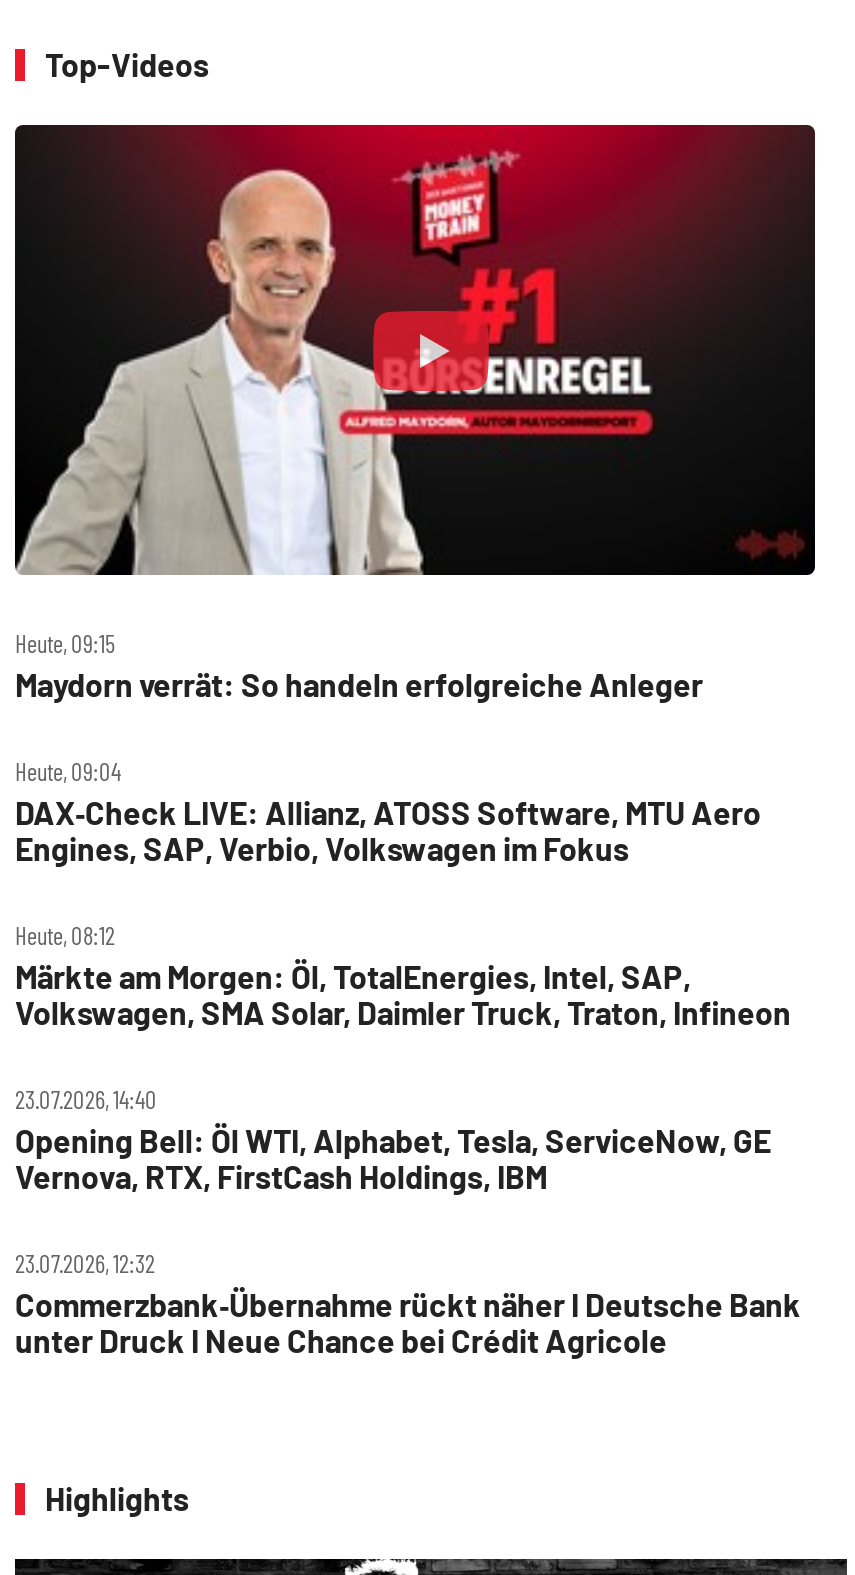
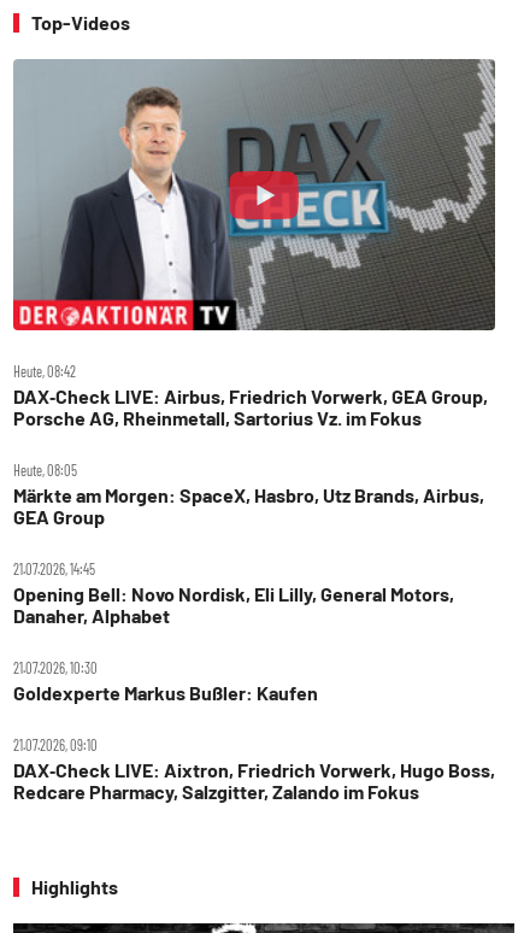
[13,123,815,704] [image] | Heute, 09:15 | Maydorn verrät: So handeln erfolgreiche Anleger -> [12,58,495,429] [image] | Heute, 08:42 | DAX‑Check LIVE: Airbus, Friedrich Vorwerk, GEA Group, | Porsche AG, Rheinmetall, Sartorius Vz. im Fokus
[15,758,761,868] Heute, 09:04 | DAX‑Check LIVE: Allianz, ATOSS Software, MTU Aero | Engines, SAP, Verbio, Volkswagen im Fokus -> [13,462,484,528] Heute, 08:05 | Märkte am Morgen: SpaceX, Hasbro, Utz Brands, Airbus, | GEA Group
[15,922,791,1032] Heute, 08:12 | Märkte am Morgen: Öl, TotalEnergies, Intel, SAP, | Volkswagen, SMA Solar, Daimler Truck, Traton, Infineon -> [13,561,454,627] 21.07.2026, 14:45 | Opening Bell: Novo Nordisk, Eli Lilly, General Motors, | Danaher, Alphabet
[15,1086,771,1196] 23.07.2026, 14:40 | Opening Bell: Öl WTI, Alphabet, Tesla, ServiceNow, GE | Vernova, RTX, FirstCash Holdings, IBM -> [13,660,318,704] 21.07.2026, 10:30 | Goldexperte Markus Bußler: Kaufen
[15,1250,801,1360] 23.07.2026, 12:32 | Commerzbank‑Übernahme rückt näher I Deutsche Bank | unter Druck I Neue Chance bei Crédit Agricole -> [13,737,495,803] 21.07.2026, 09:10 | DAX‑Check LIVE: Aixtron, Friedrich Vorwerk, Hugo Boss, | Redcare Pharmacy, Salzgitter, Zalando im Fokus

